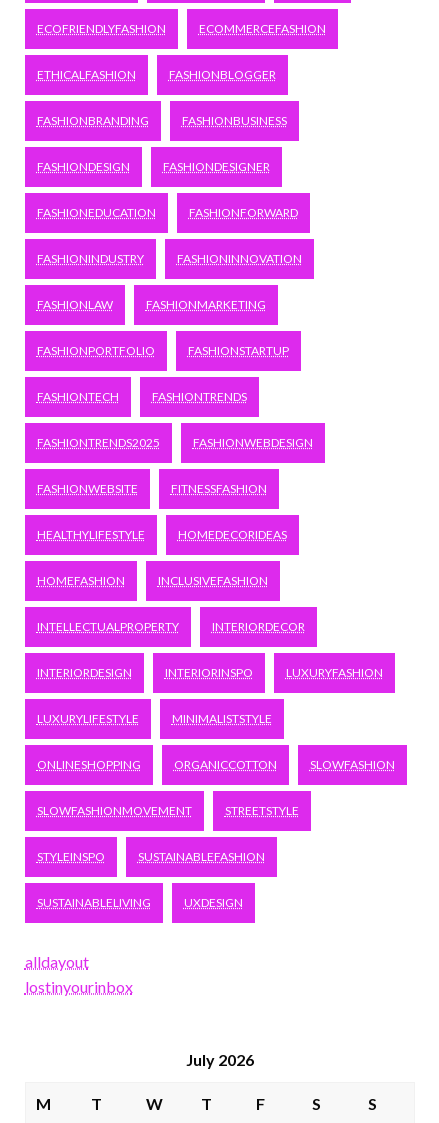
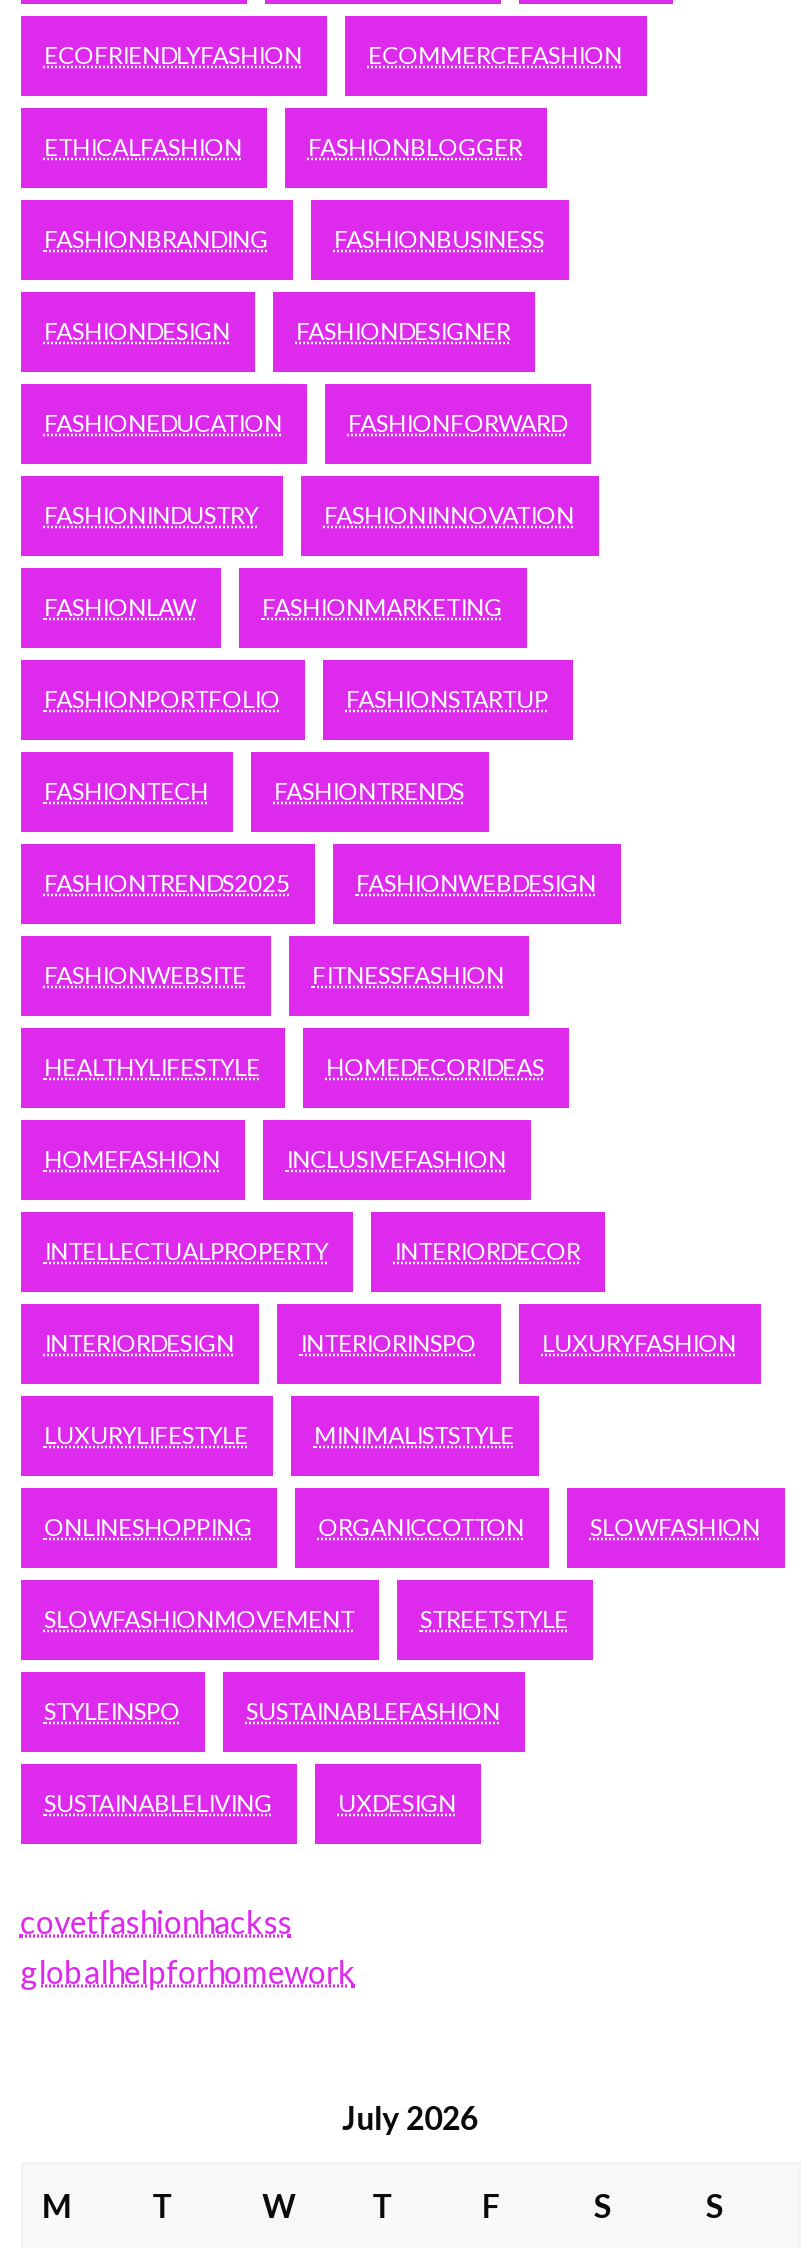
[25,952,133,996] alldayout | lostinyourinbox -> [20,1902,356,1990] covetfashionhackss | globalhelpforhomework

